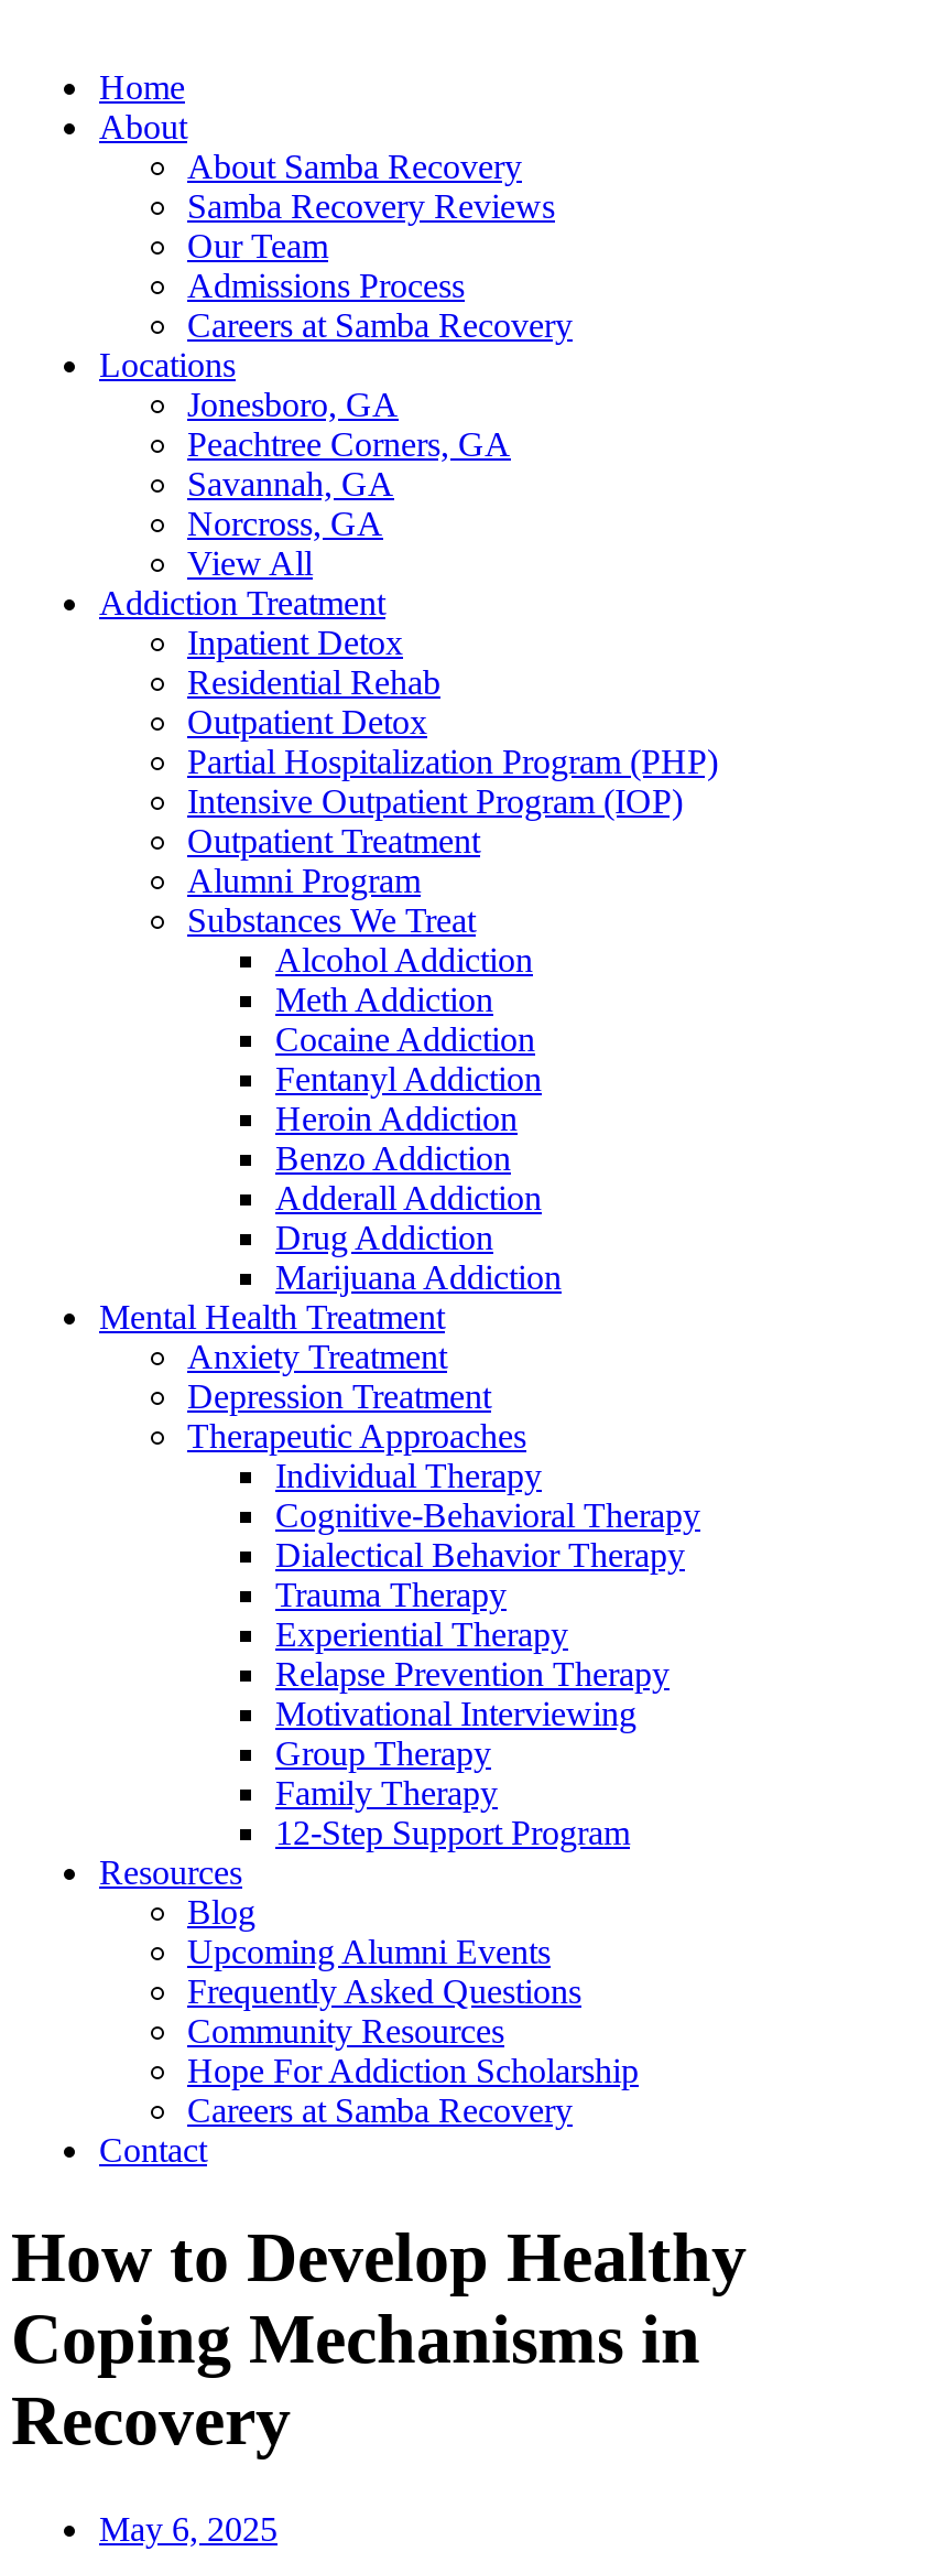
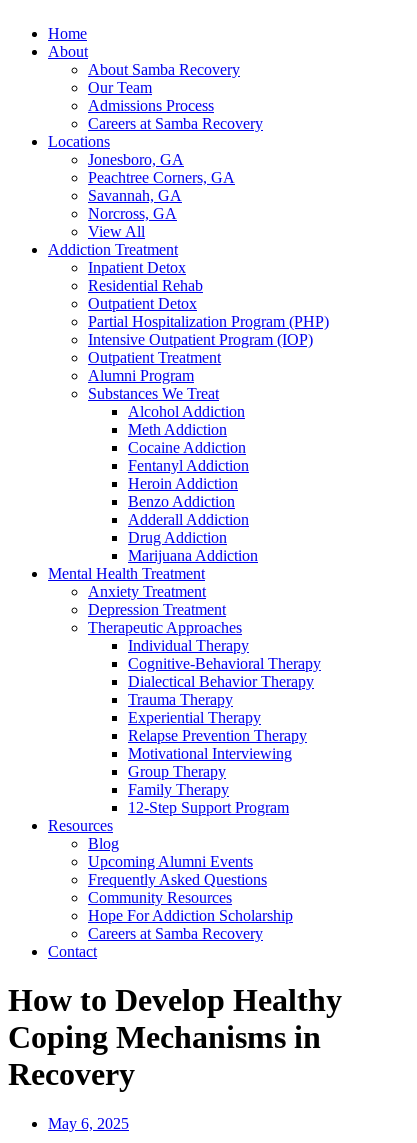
[187,187,555,225] Samba Recovery Reviews -> none

